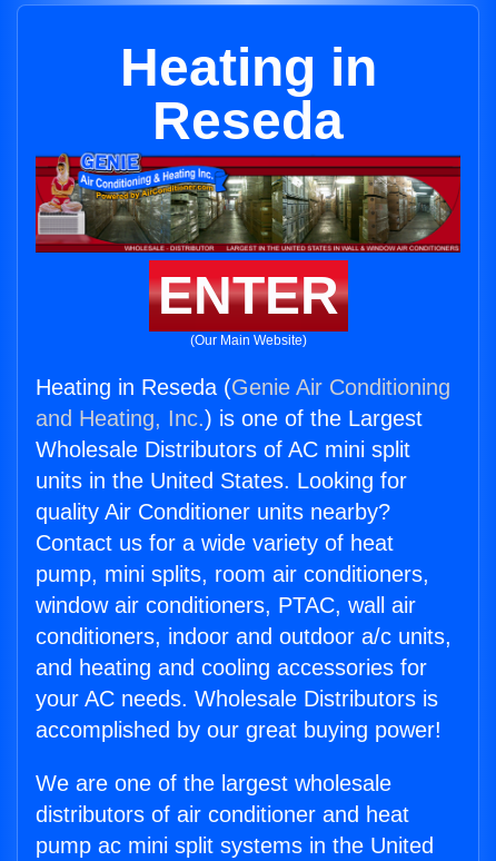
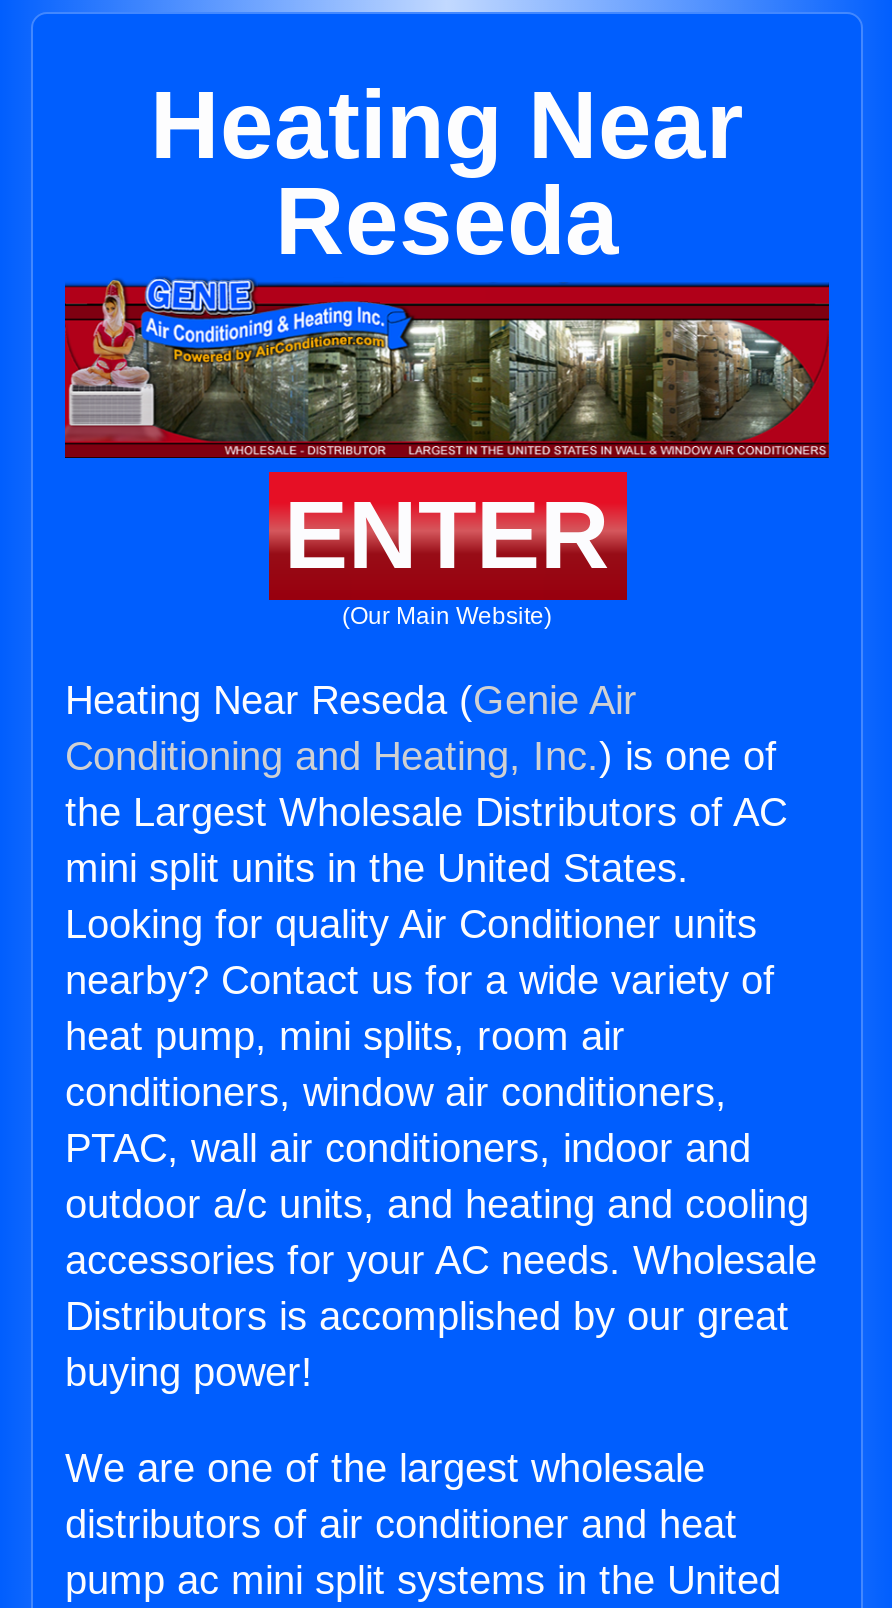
[120,38,376,97] Heating in -> [150,72,744,178] Heating Near
[36,375,452,742] Heating in Reseda (Genie Air Conditioning | and Heating, Inc.) is one of the Largest | Wholesale Distributors of AC mini split | units in the United States. Looking for | quality Air Conditioner units nearby? | Contact us for a wide variety of heat | pump, mini splits, room air conditioners, | window air conditioners, PTAC, wall air | conditioners, indoor and outdoor a/c units, | and heating and cooling accessories for | your AC needs. Wholesale Distributors is | accomplished by our great buying power! -> [65,678,817,1394] Heating Near Reseda (Genie Air | Conditioning and Heating, Inc.) is one of | the Largest Wholesale Distributors of AC | mini split units in the United States. | Looking for quality Air Conditioner units | nearby? Contact us for a wide variety of | heat pump, mini splits, room air | conditioners, window air conditioners, | PTAC, wall air conditioners, indoor and | outdoor a/c units, and heating and cooling | accessories for your AC needs. Wholesale | Distributors is accomplished by our great | buying power!

